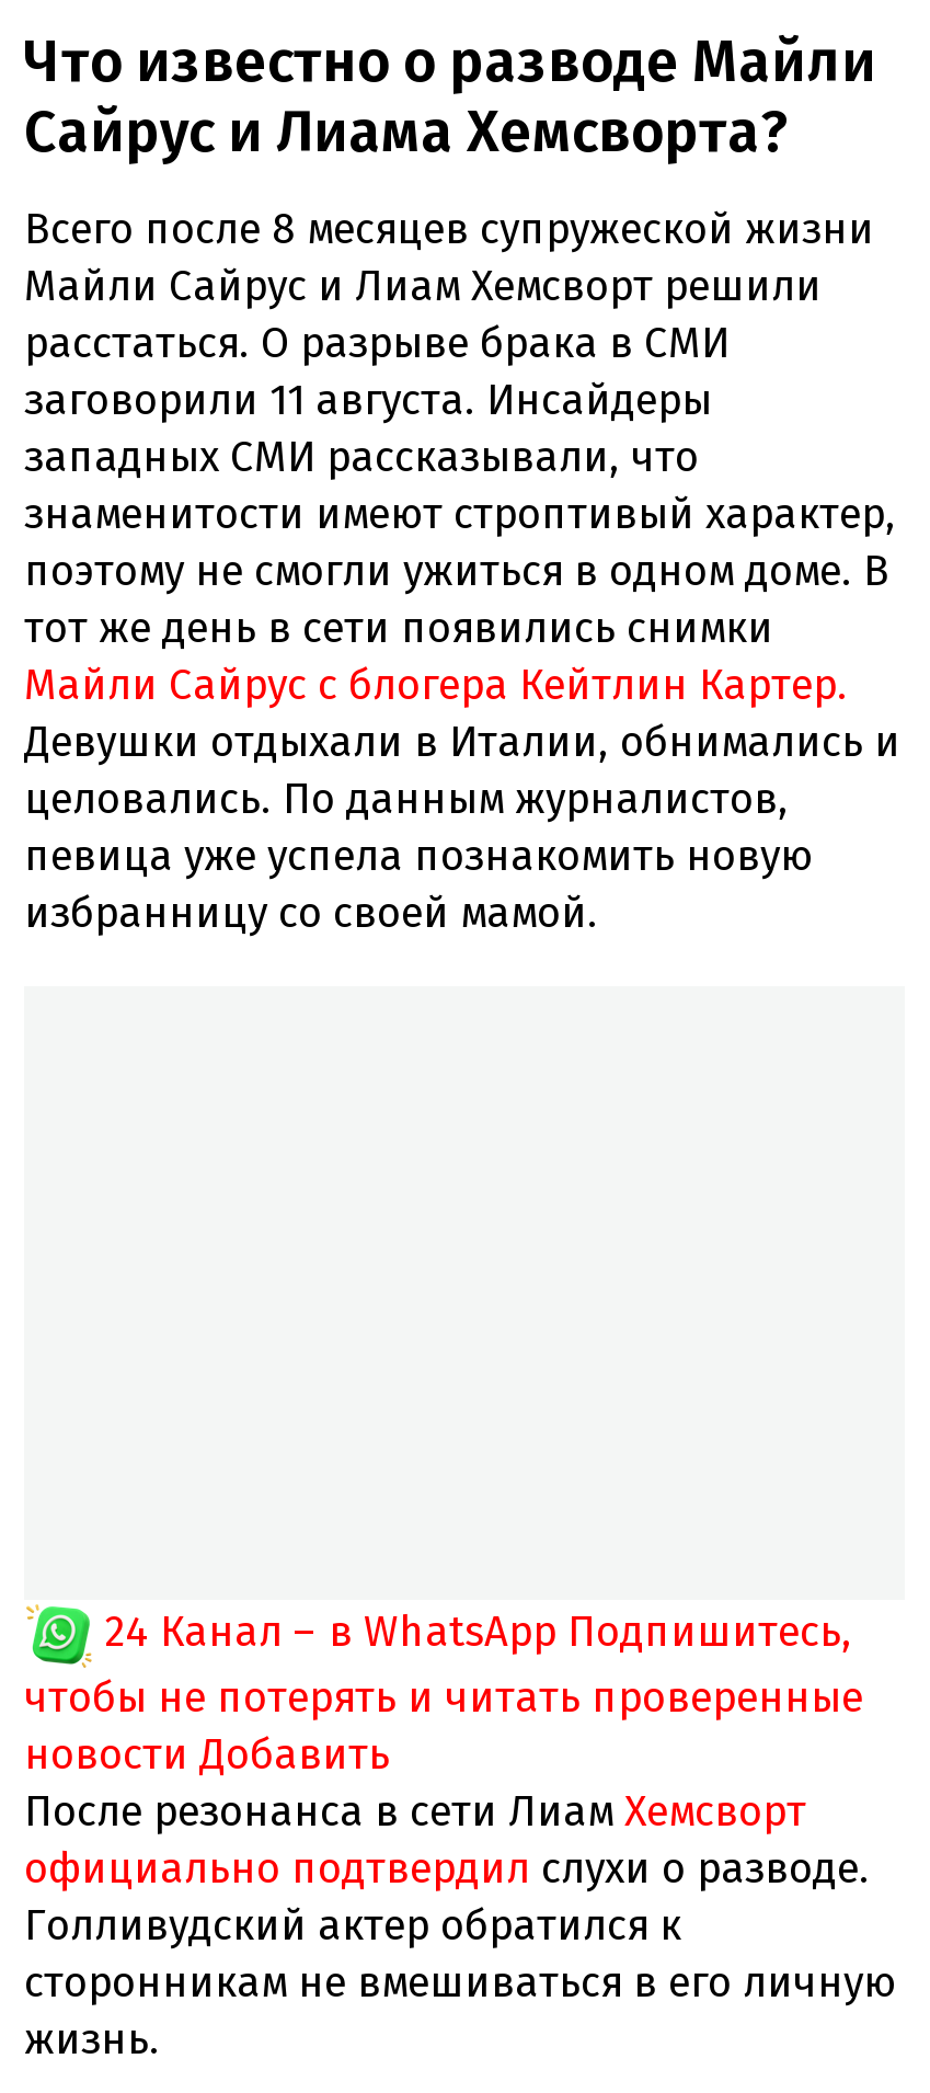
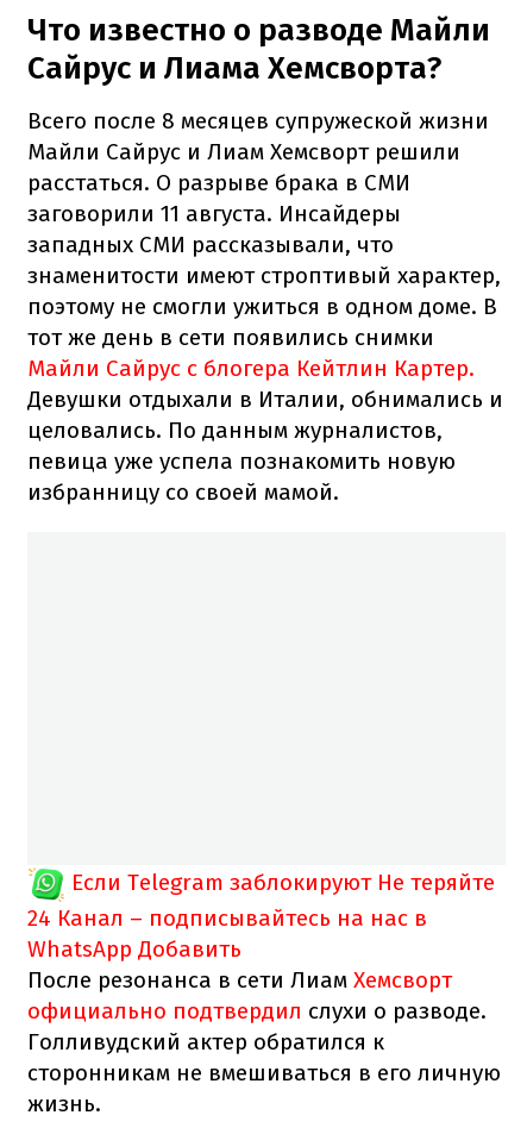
[24,1606,863,1779] 24 Канал – в WhatsApp Подпишитесь, | чтобы не потерять и читать проверенные | новости Добавить -> [27,868,495,962] Если Telegram заблокируют Не теряйте | 24 Канал – подписывайтесь на нас в | WhatsApp Добавить

